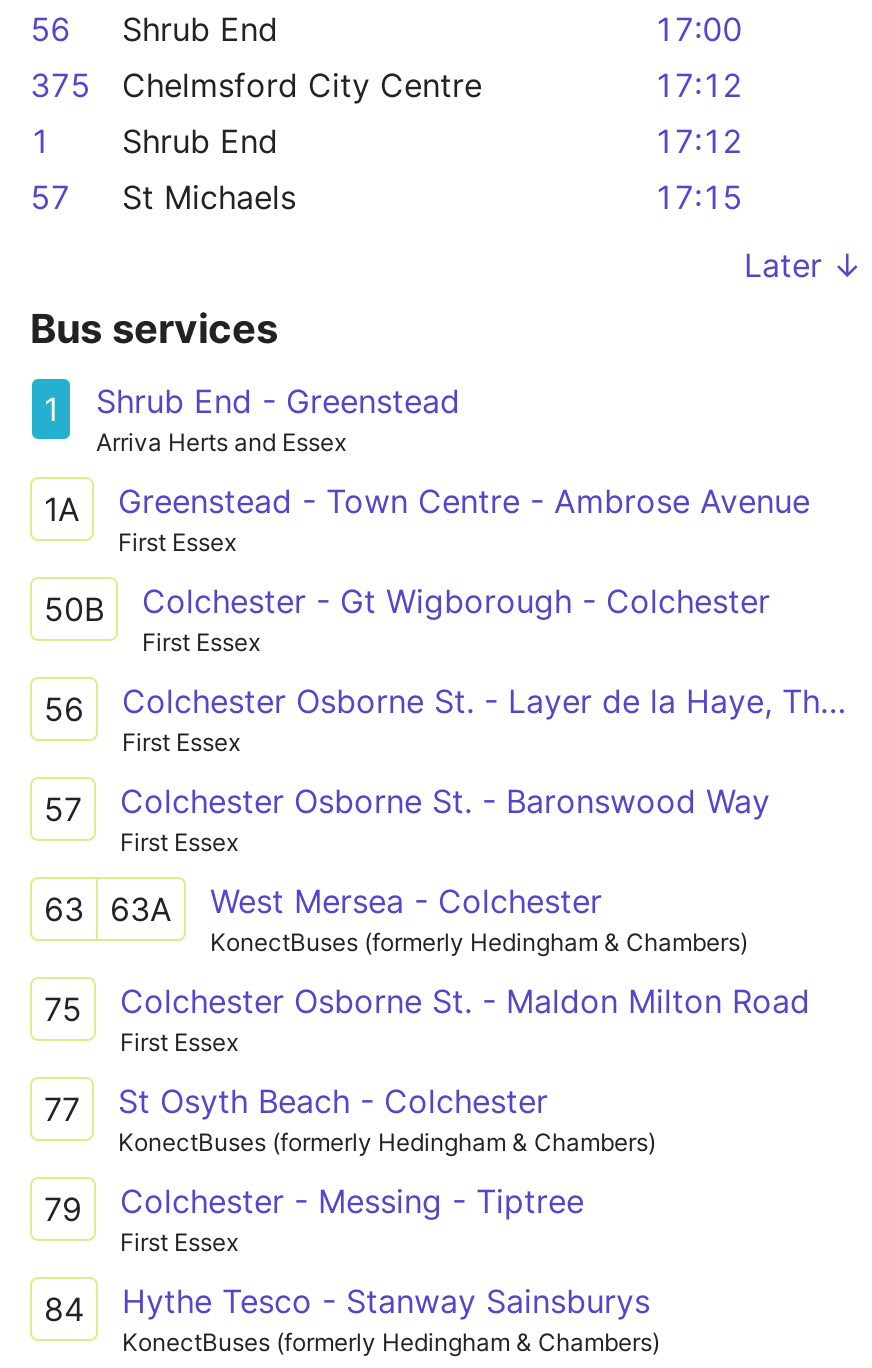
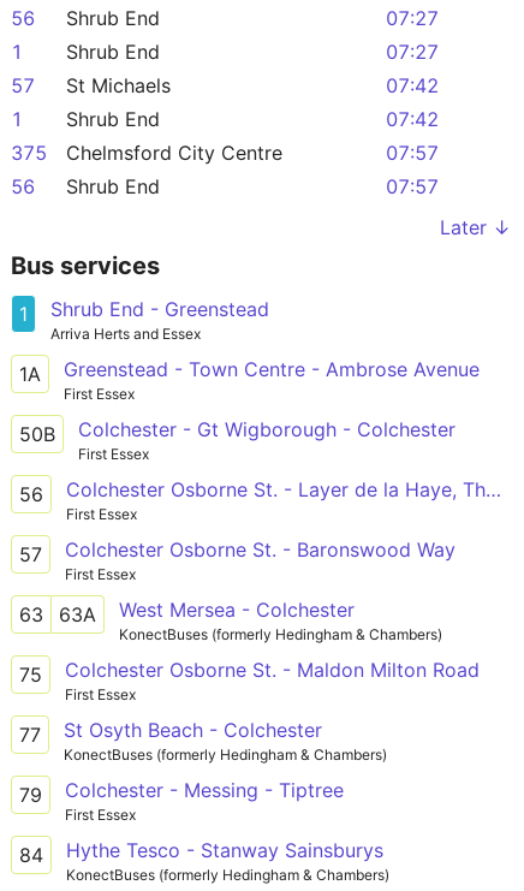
[654,9,742,105] 17:00 | 17:12 -> [386,6,439,30] 07:27
moved [30,65,482,105] -> [11,141,282,165]: 375 | Chelmsford City Centre
moved [30,121,296,217] -> [11,40,171,97]: 1 | Shrub End | 57 | St Michaels
[654,121,742,161] 17:12 -> [386,40,439,64] 07:27
[654,177,742,217] 17:15 -> [11,73,439,198] 07:42 | 1 | Shrub End | 07:42 | 07:57 | 56 | Shrub End | 07:57

